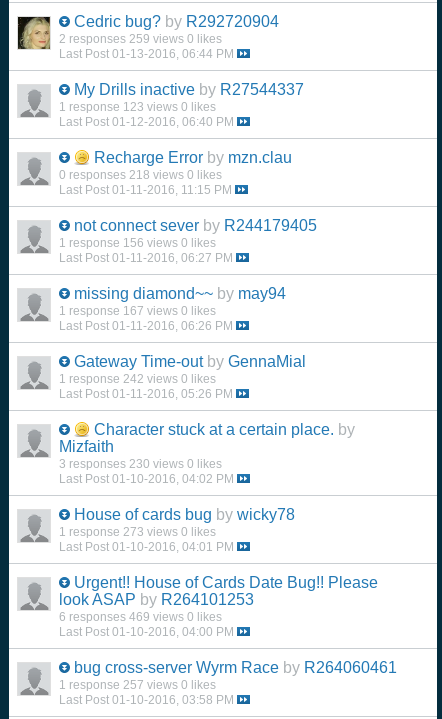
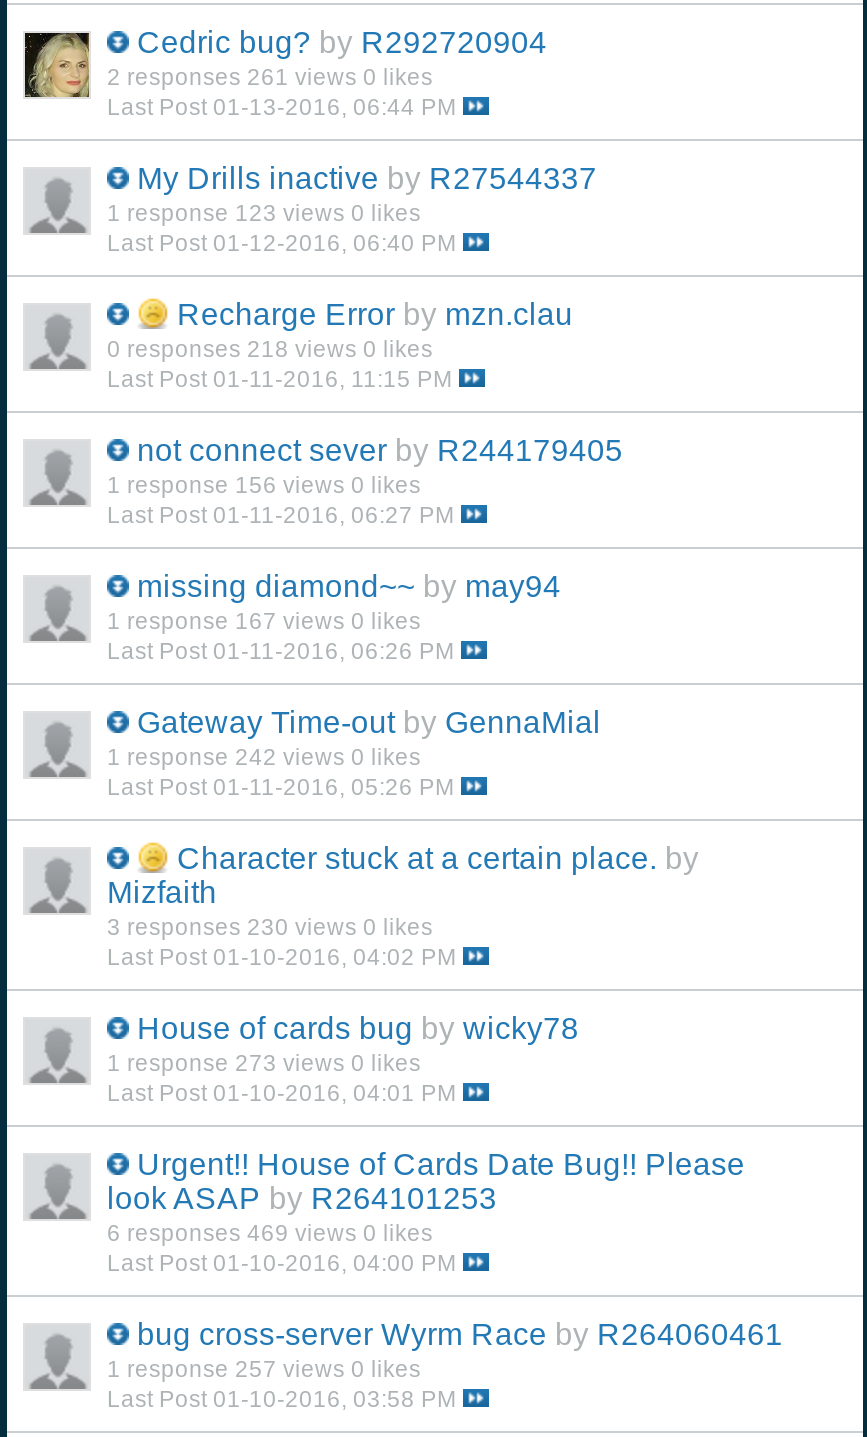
[59,32,222,45] 2 responses 259 views 0 likes -> [107,63,433,89] 2 responses 261 views 0 likes

